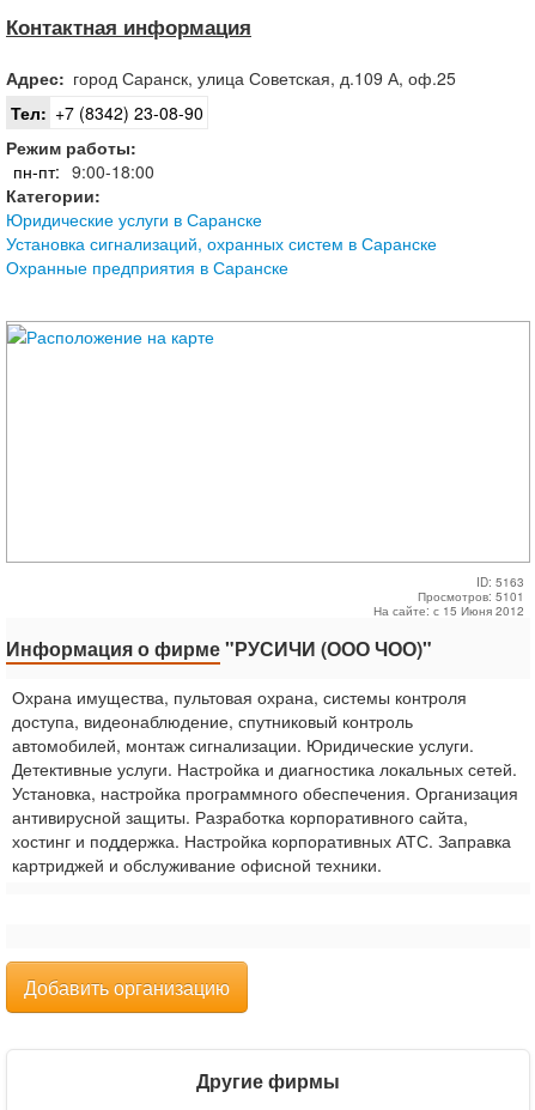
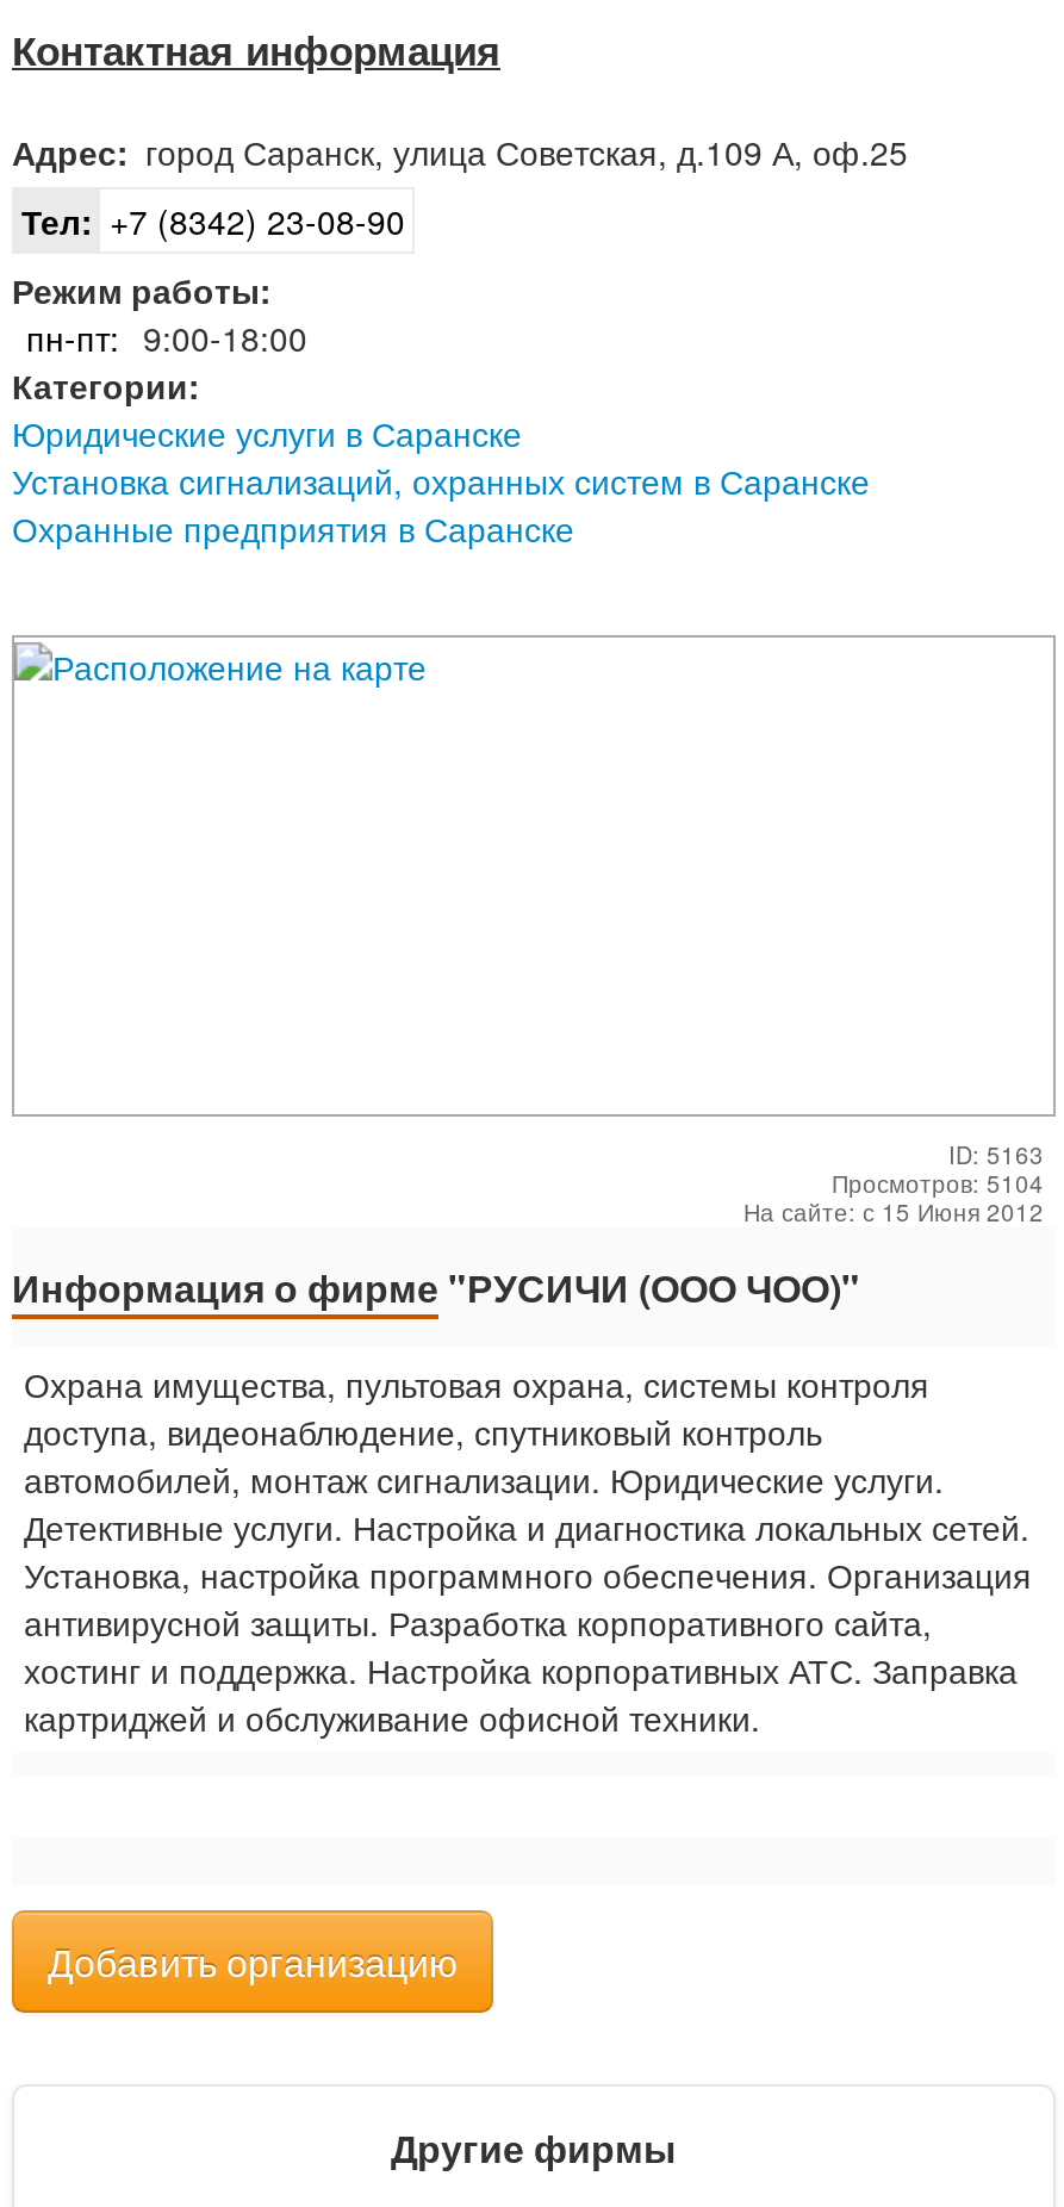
[418,588,524,605] Просмотров: 5101 -> [832,1167,1044,1200] Просмотров: 5104

